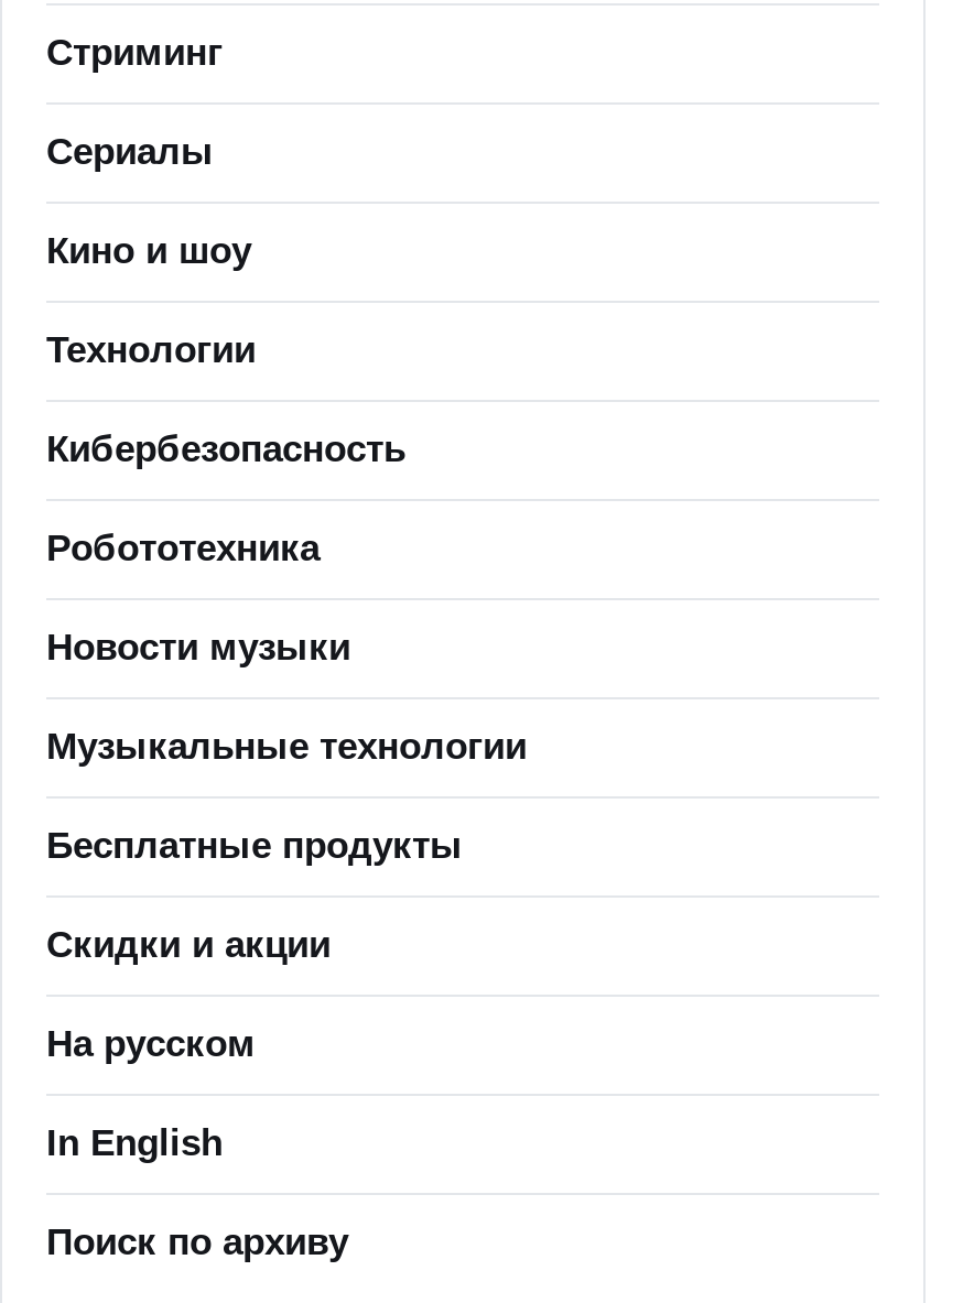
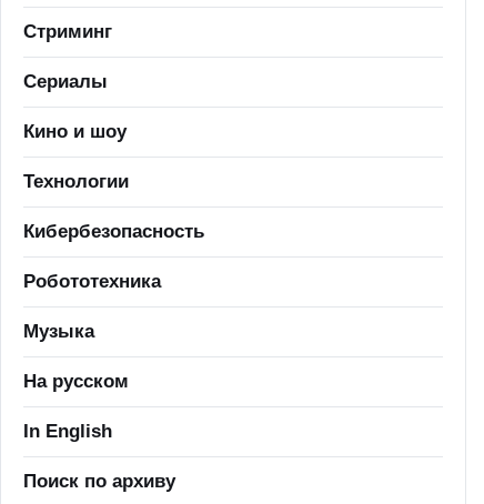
[46,627,527,966] Новости музыки | Музыкальные технологии | Бесплатные продукты | Скидки и акции -> [23,321,94,342] Музыка

